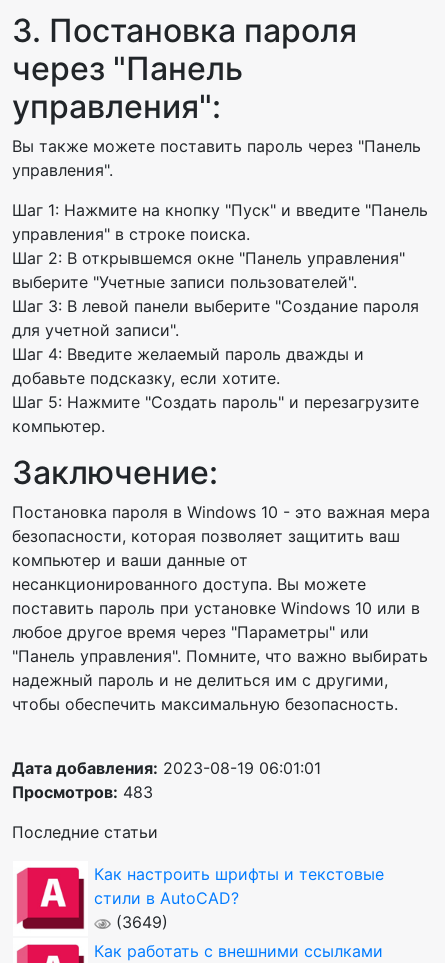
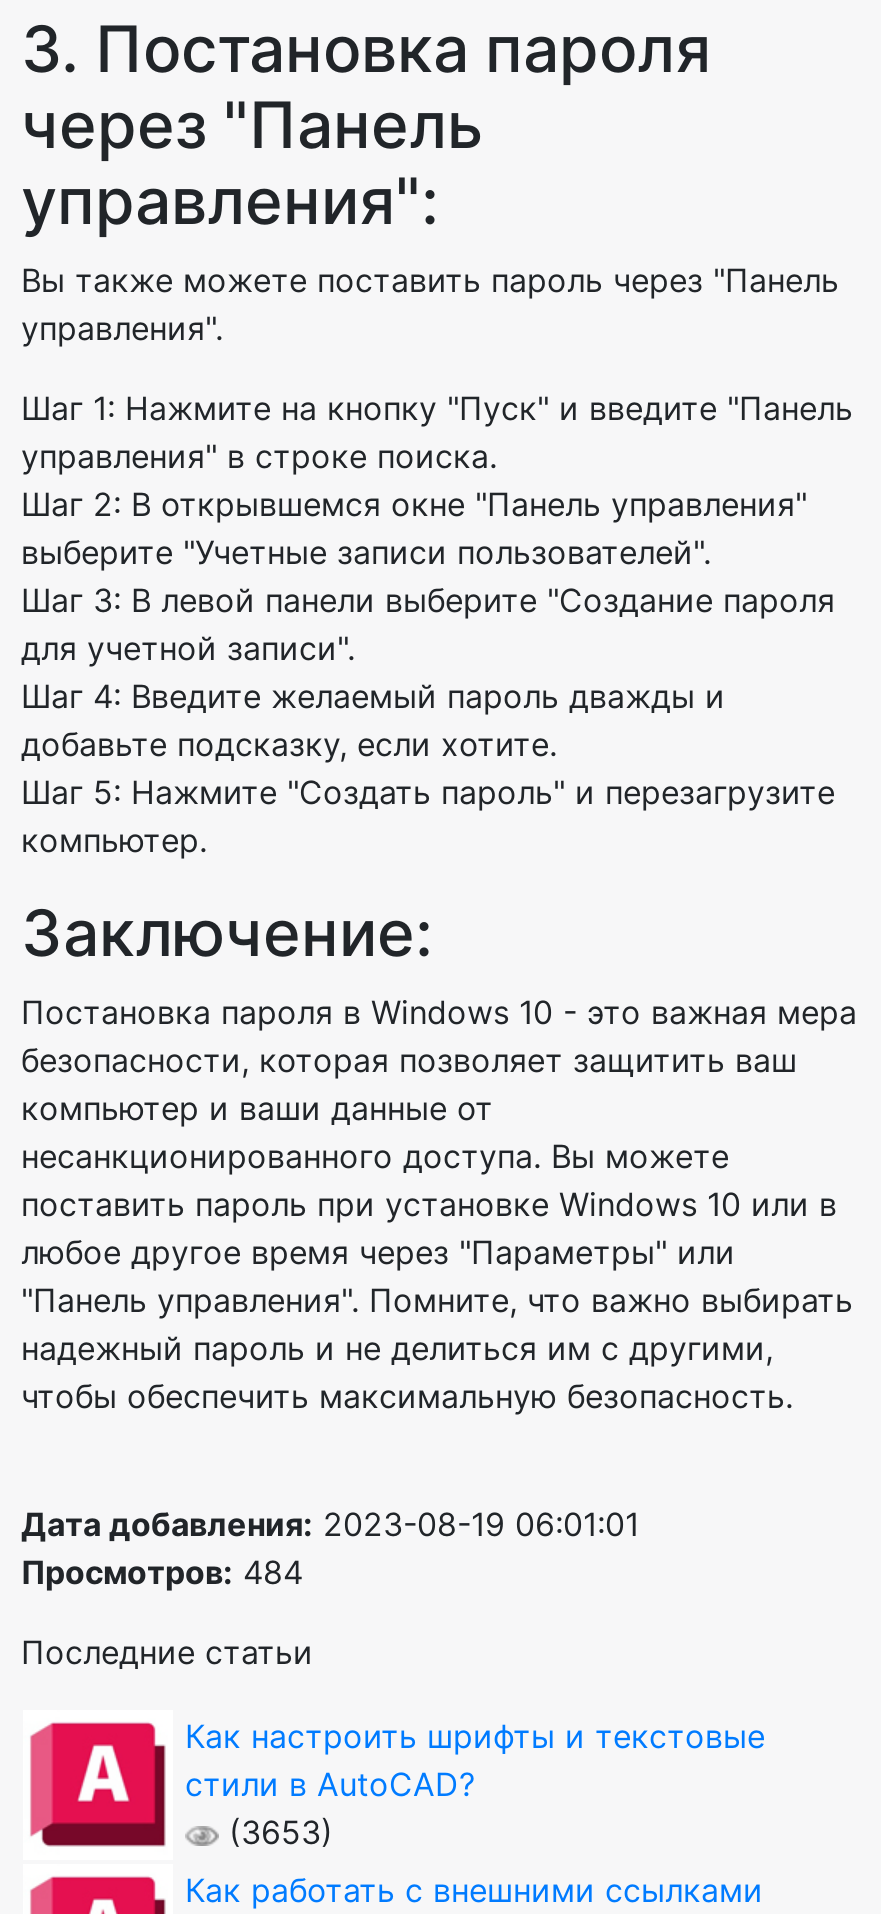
[12,782,153,802] Просмотров: 483 -> [21,1552,303,1592] Просмотров: 484
[111,912,168,932] (3649) -> [219,1812,333,1852] (3653)

